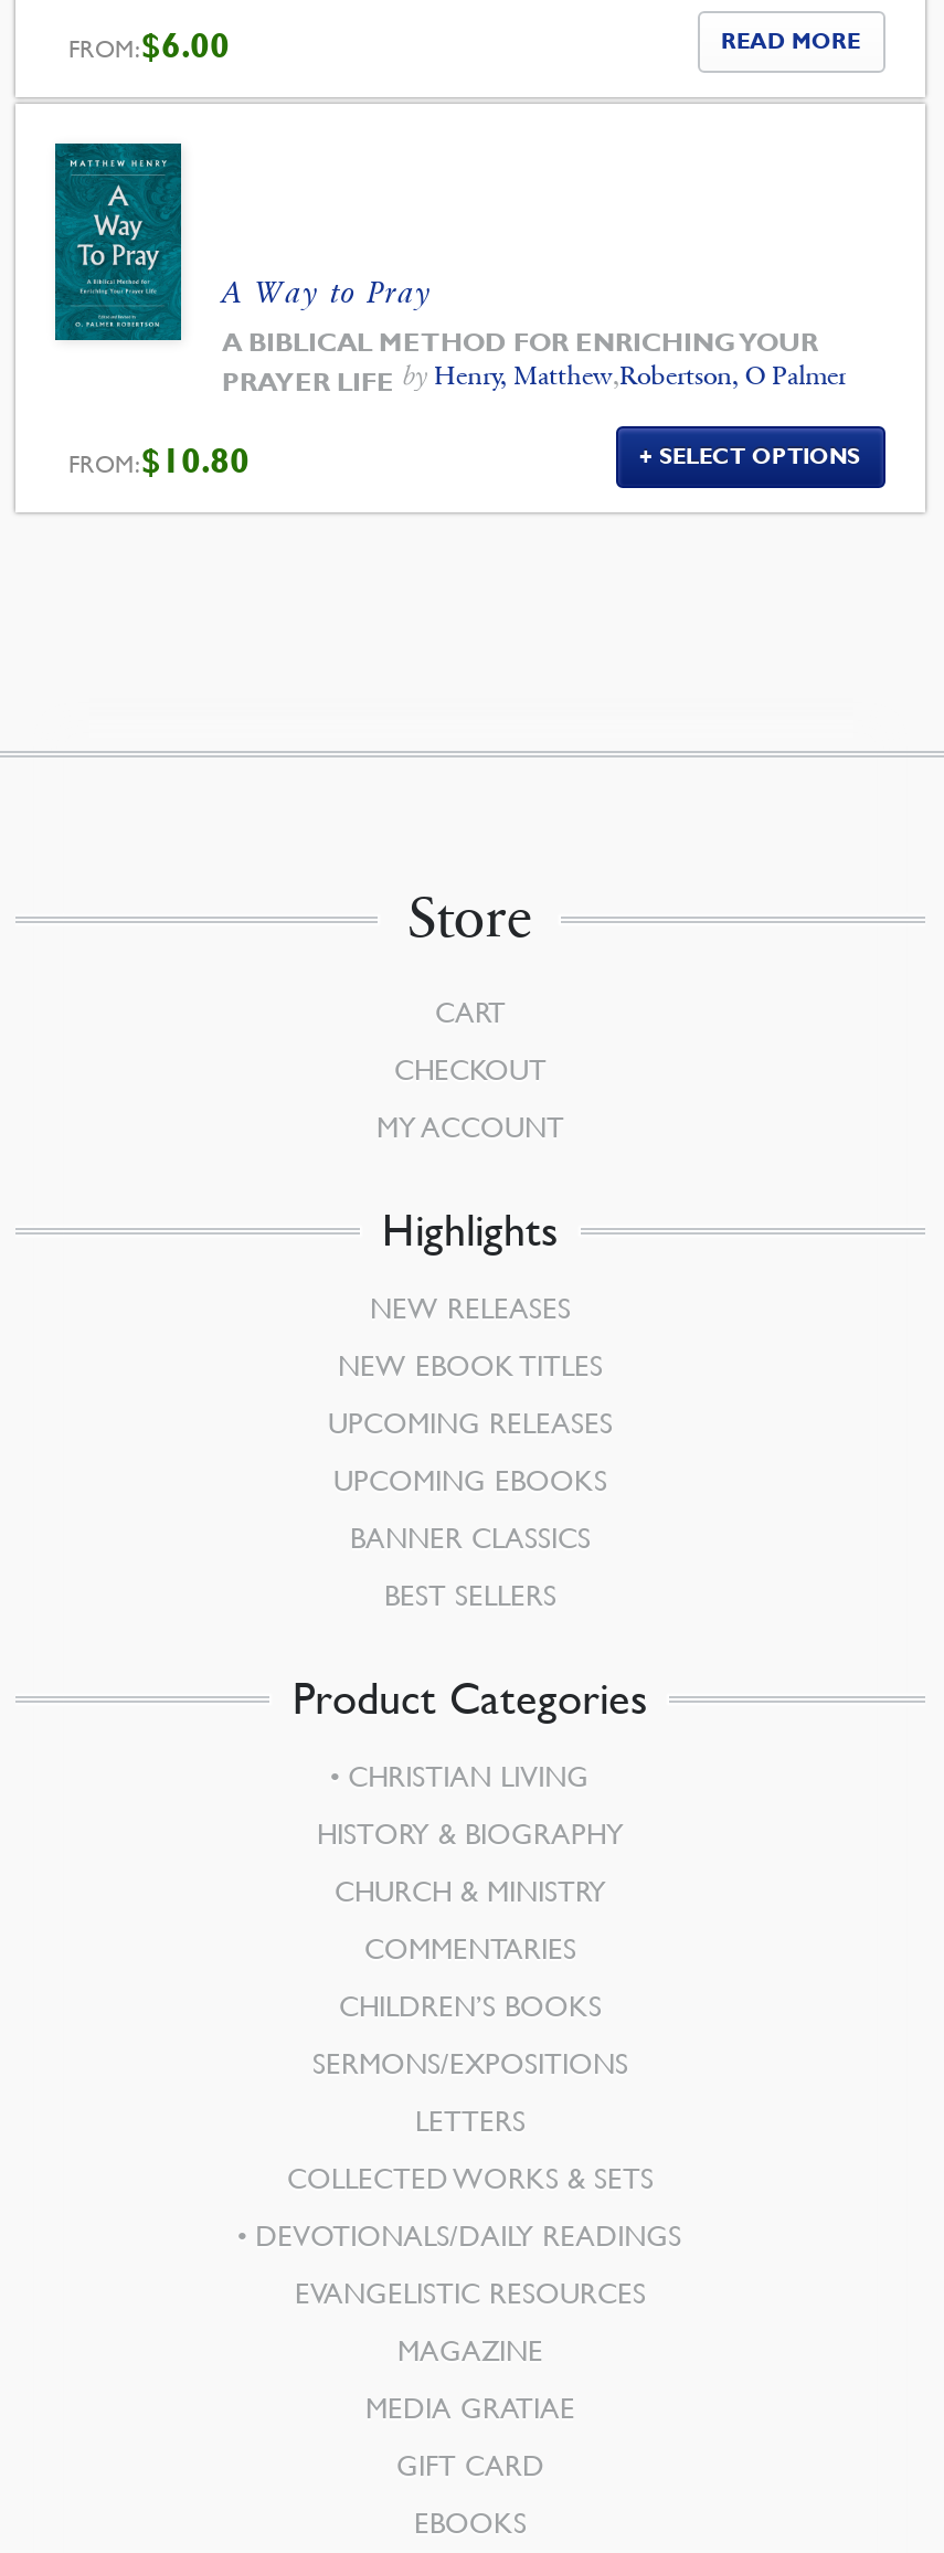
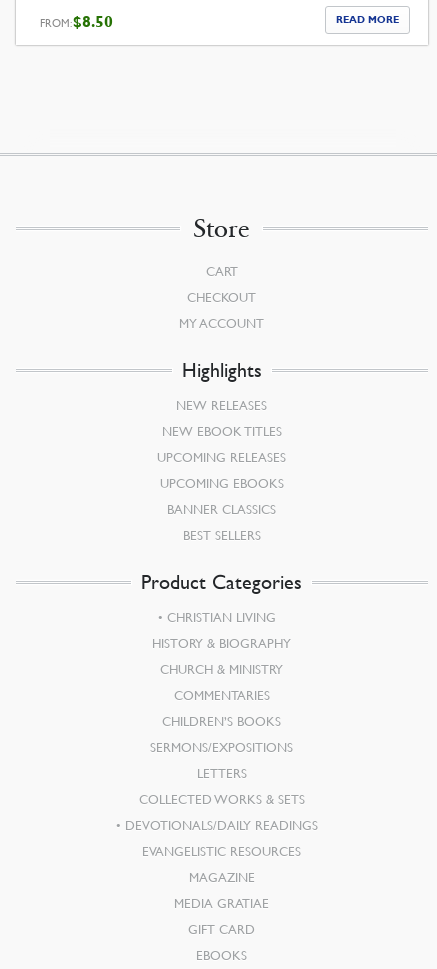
[68,25,230,67] FROM:$6.00 -> [40,12,113,31] FROM:$8.50
[53,140,860,482] [image] | A Way to Pray | A BIBLICAL METHOD FOR ENRICHING YOUR | PRAYER LIFE by Henry, Matthew,Robertson, O Palmer | FROM:$10.80 | SELECT OPTIONS -> none

